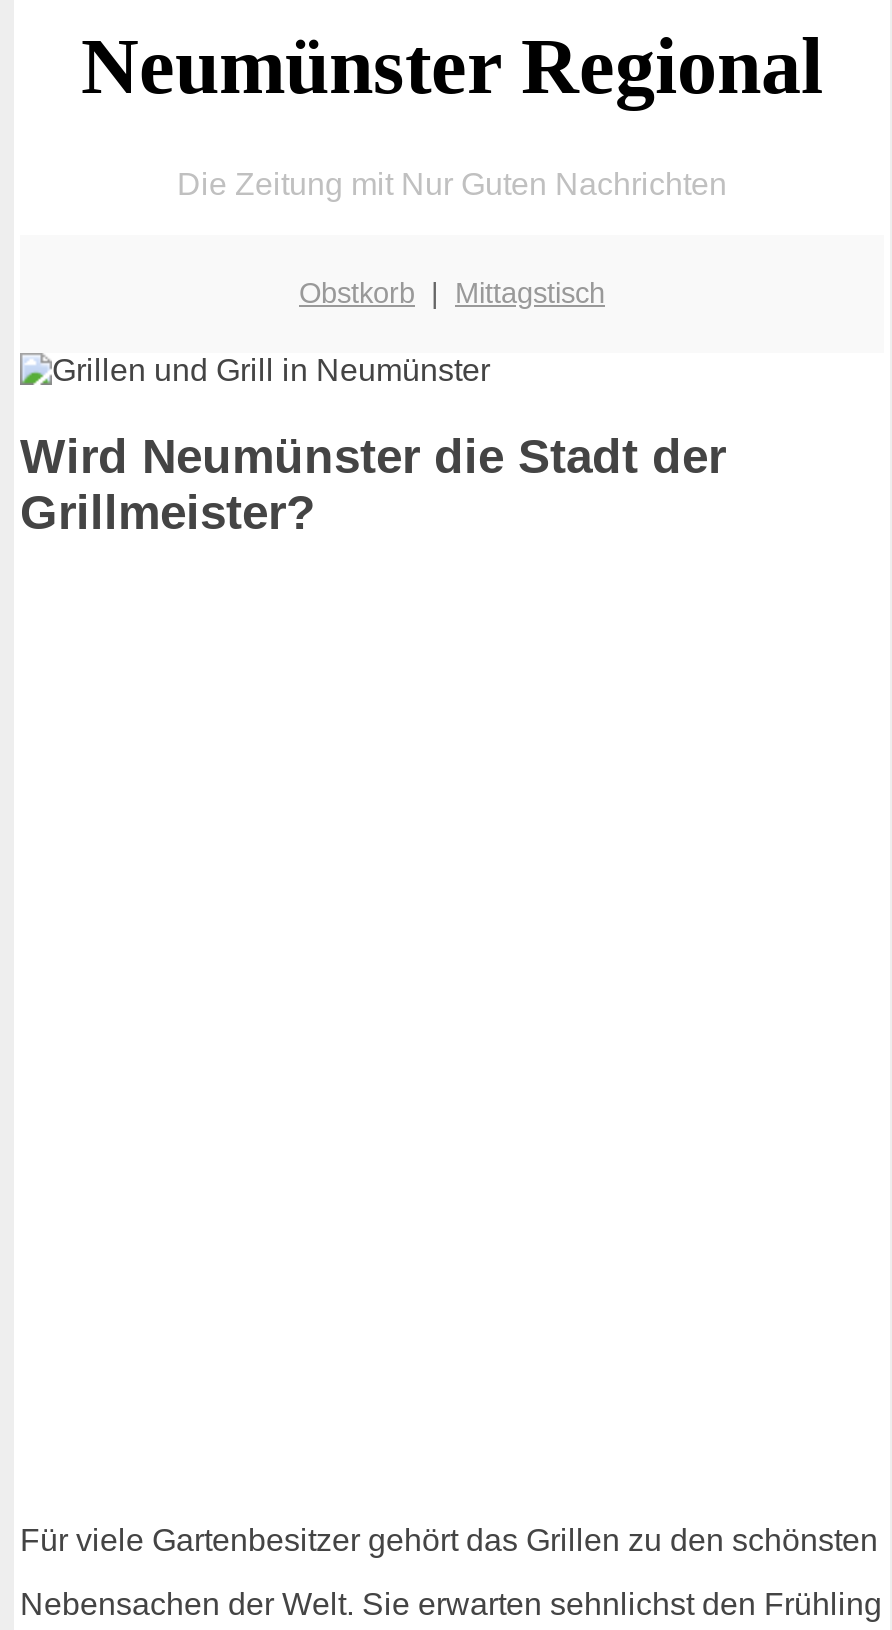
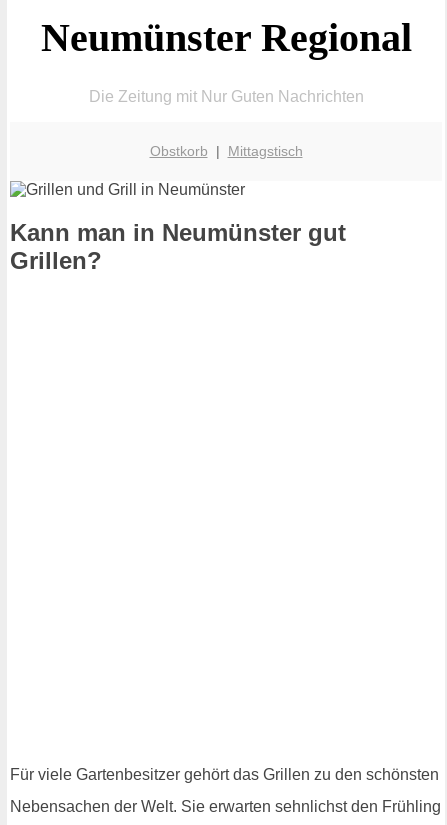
[20,430,726,540] Wird Neumünster die Stadt der | Grillmeister? -> [10,219,346,274] Kann man in Neumünster gut | Grillen?

